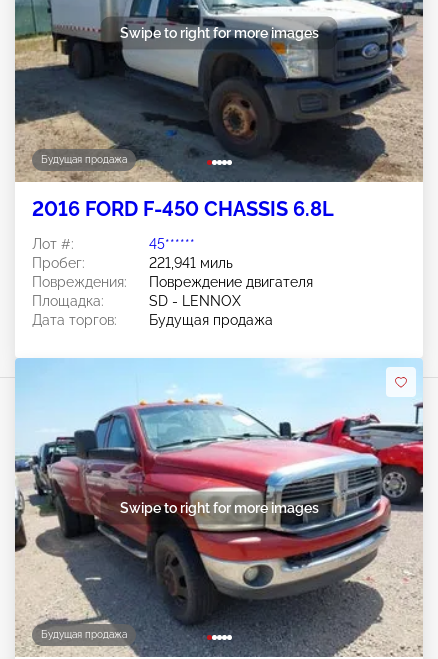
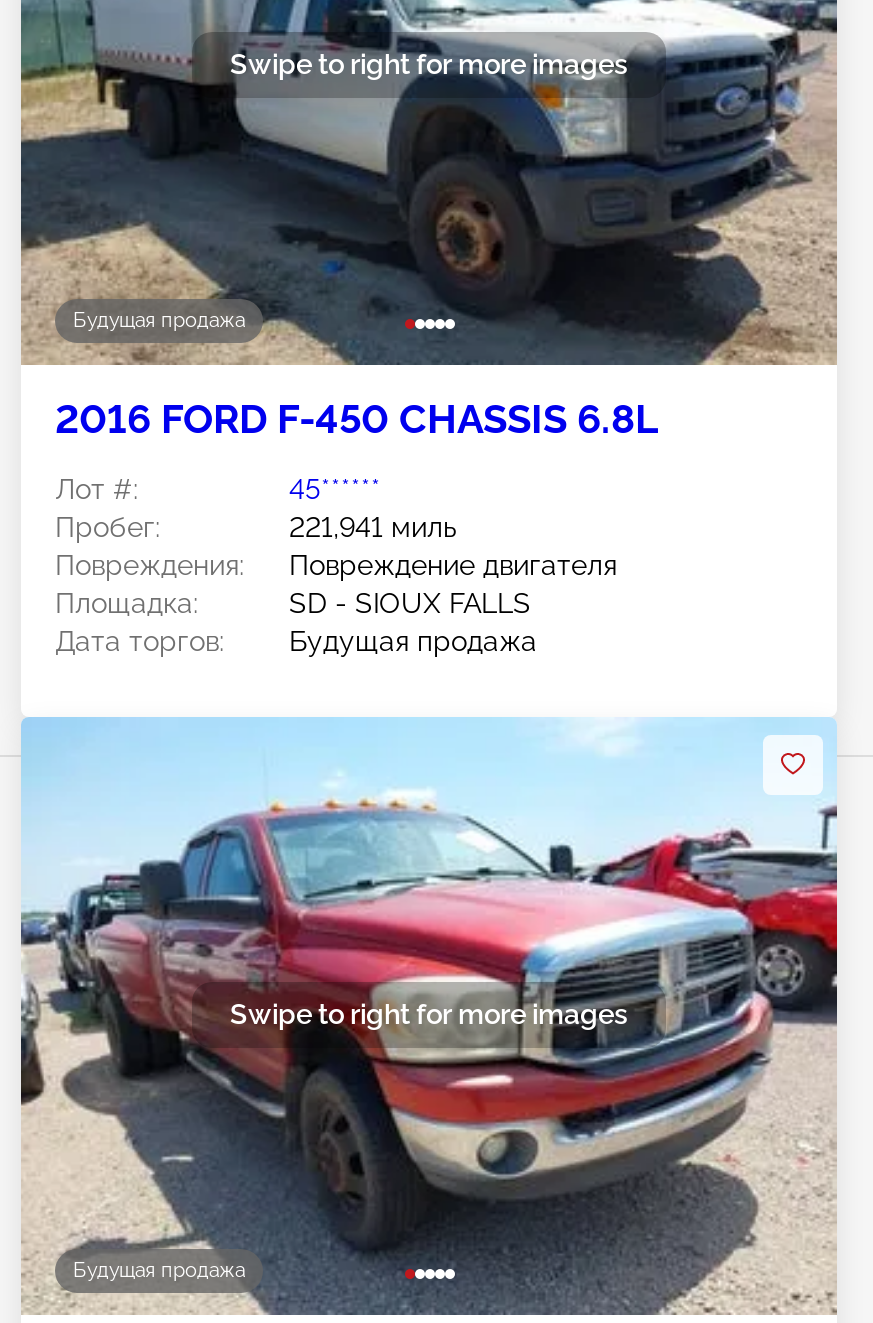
[149,293,241,309] SD - LENNOX -> [289,586,531,618] SD - SIOUX FALLS

